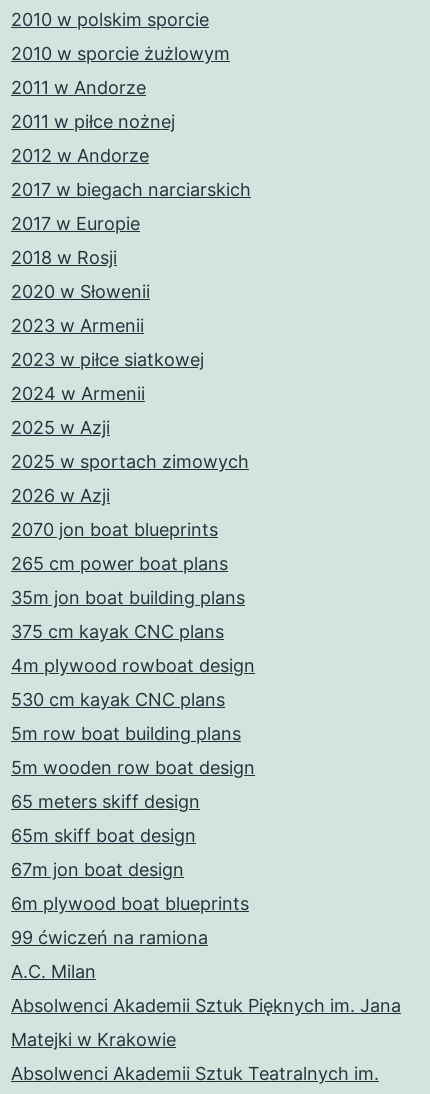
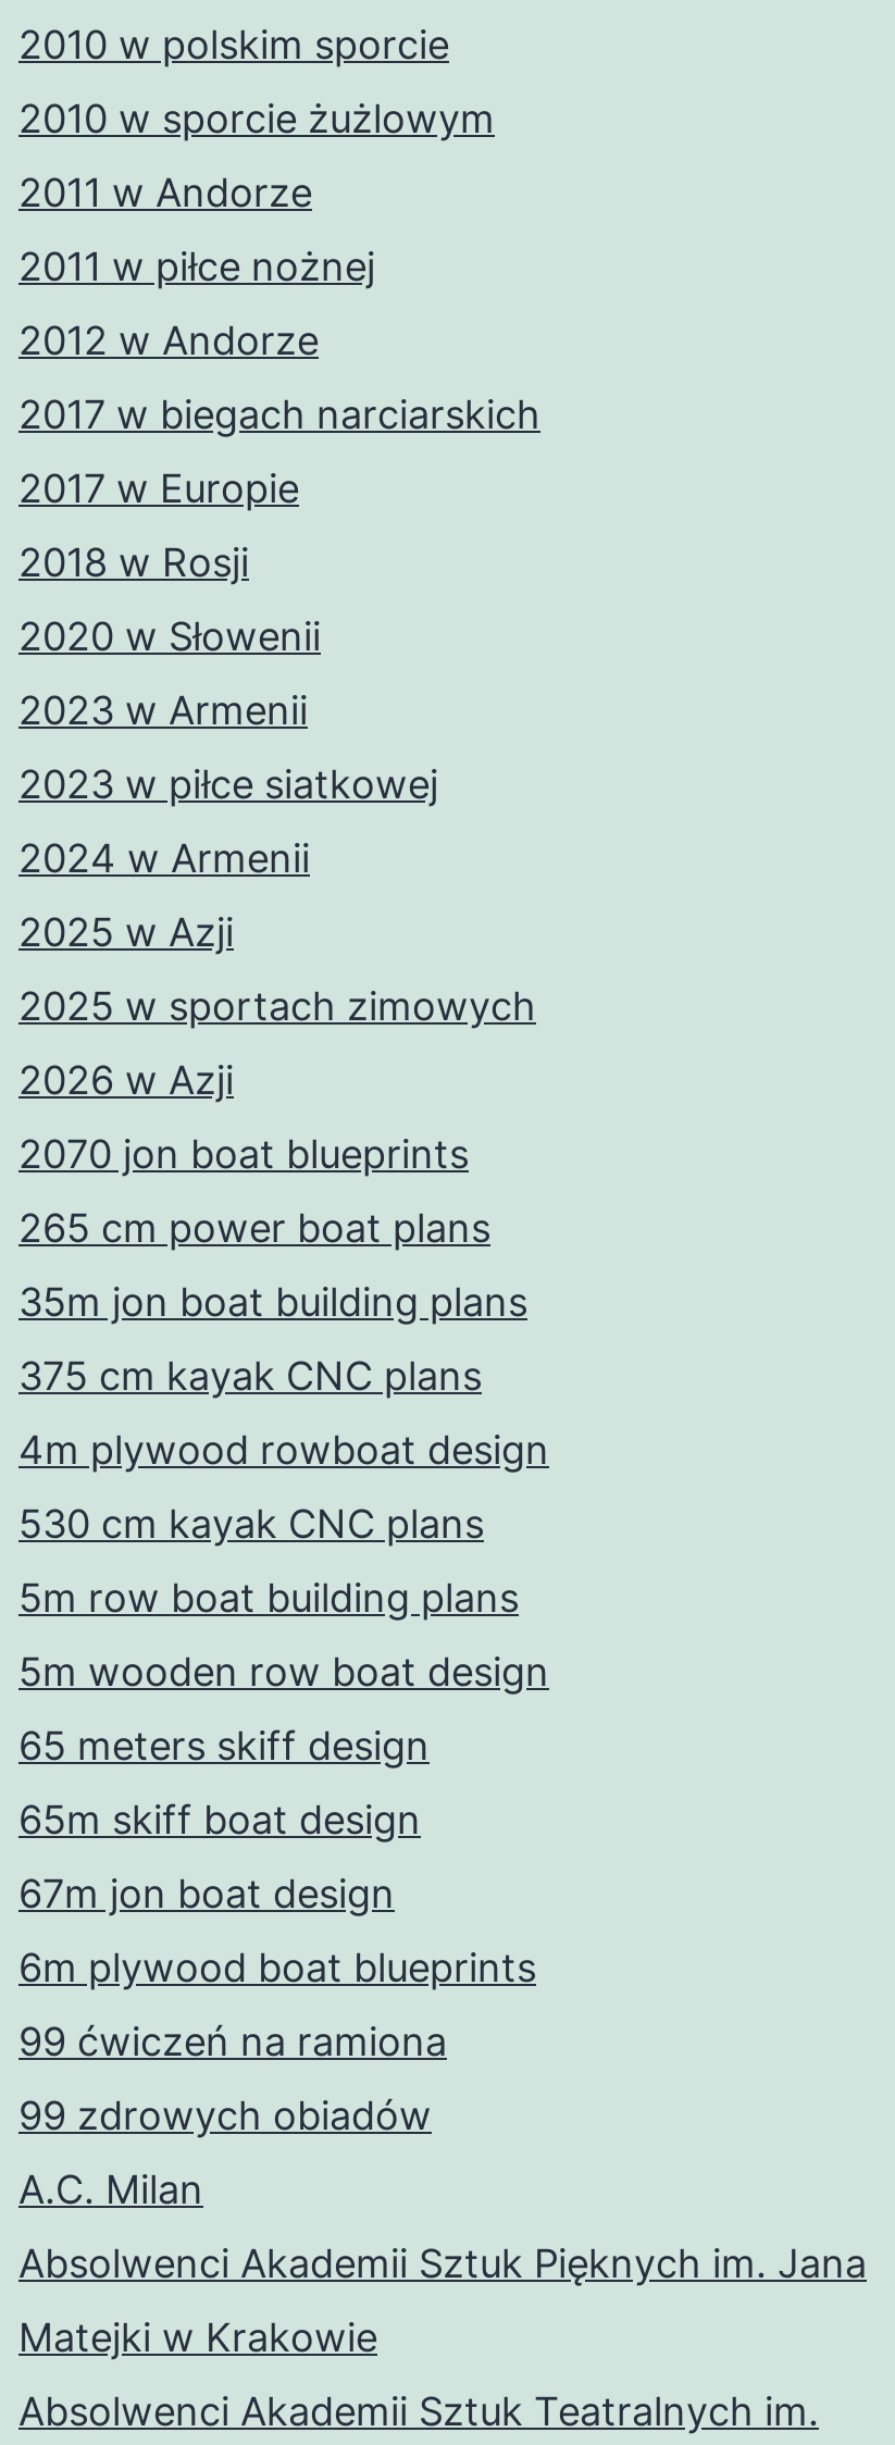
none -> [18,2093,432,2139] 99 zdrowych obiadów

